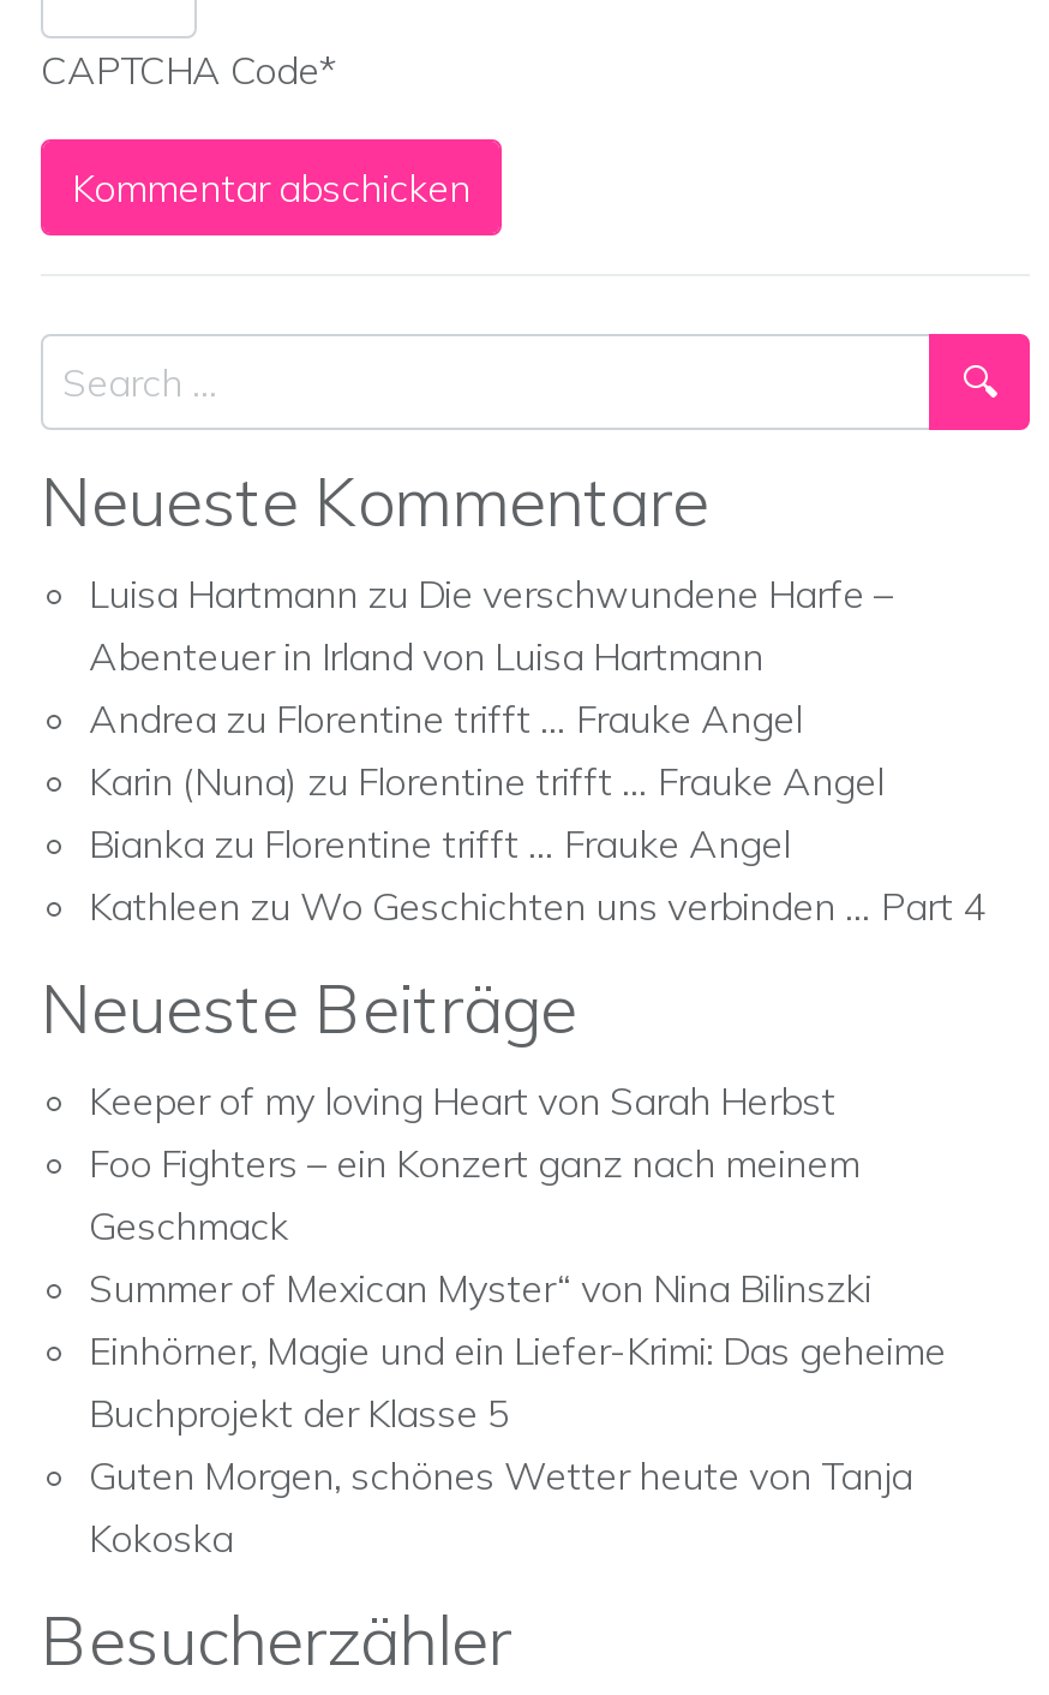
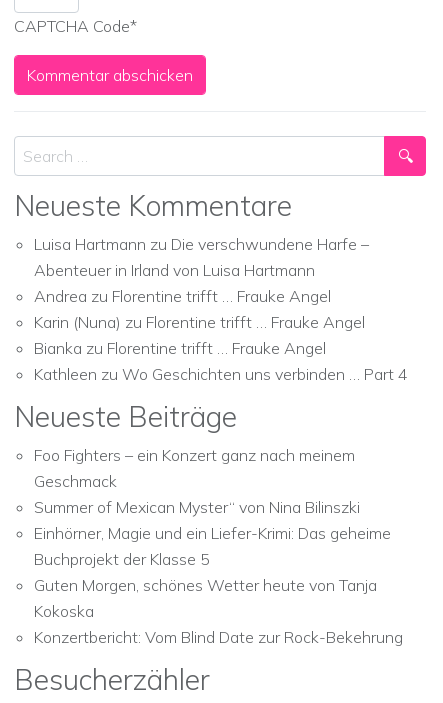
[89,1076,835,1124] Keeper of my loving Heart von Sarah Herbst -> none
moved [89,1139,946,1562] -> [34,445,391,621]: Foo Fighters – ein Konzert ganz nach meinem | Geschmack | Summer of Mexican Myster“ von Nina Bilinszki | Einhörner, Magie und ein Liefer-Krimi: Das geheime | Buchprojekt der Klasse 5 | Guten Morgen, schönes Wetter heute von Tanja | Kokoska
none -> [34,627,403,647] Konzertbericht: Vom Blind Date zur Rock-Bekehrung

